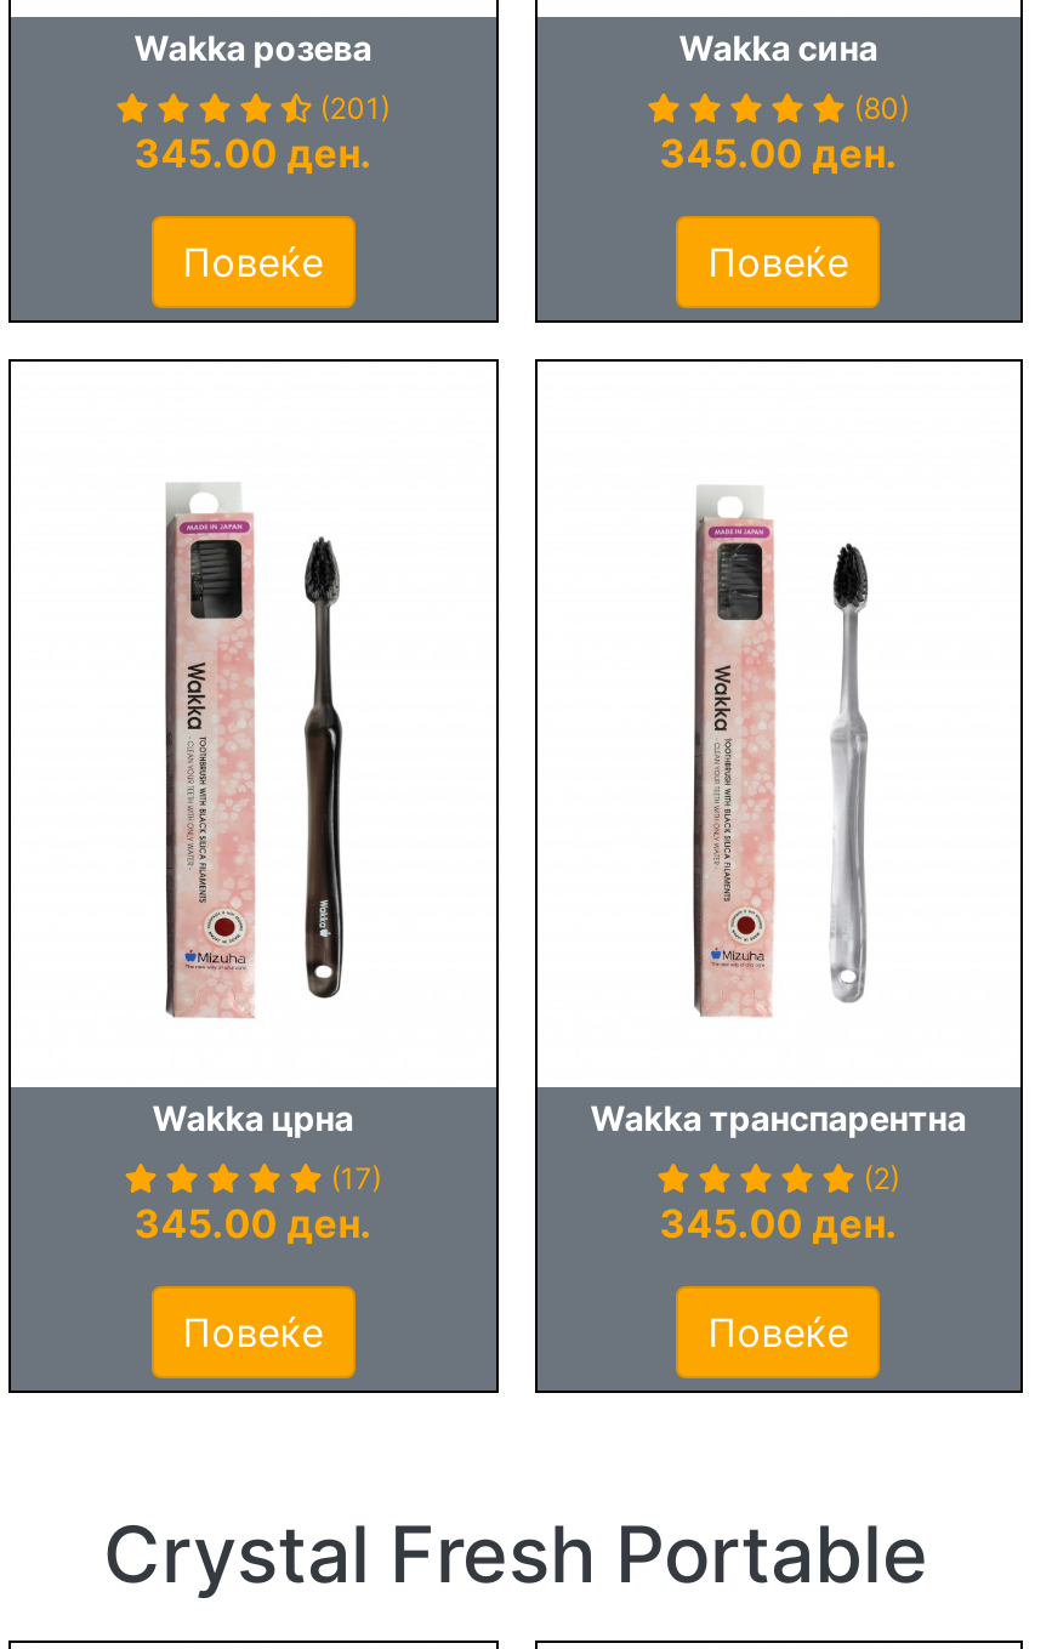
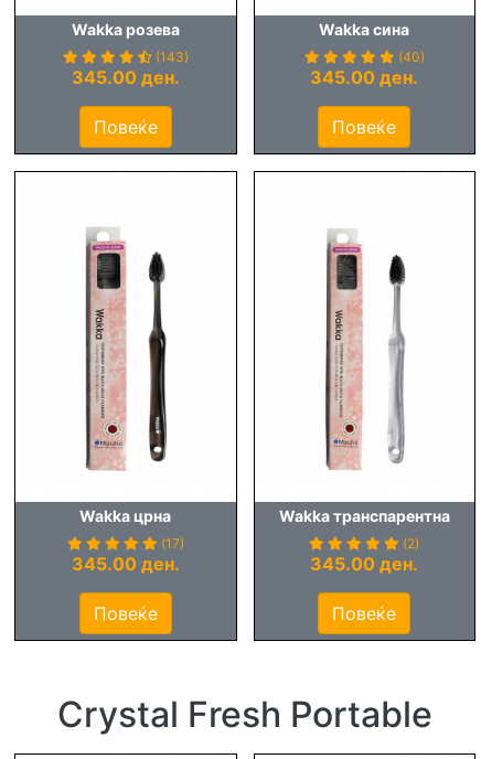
[312,90,390,126] (201) -> [152,49,188,65] (143)
[846,90,909,126] (80) -> [395,49,425,65] (40)

